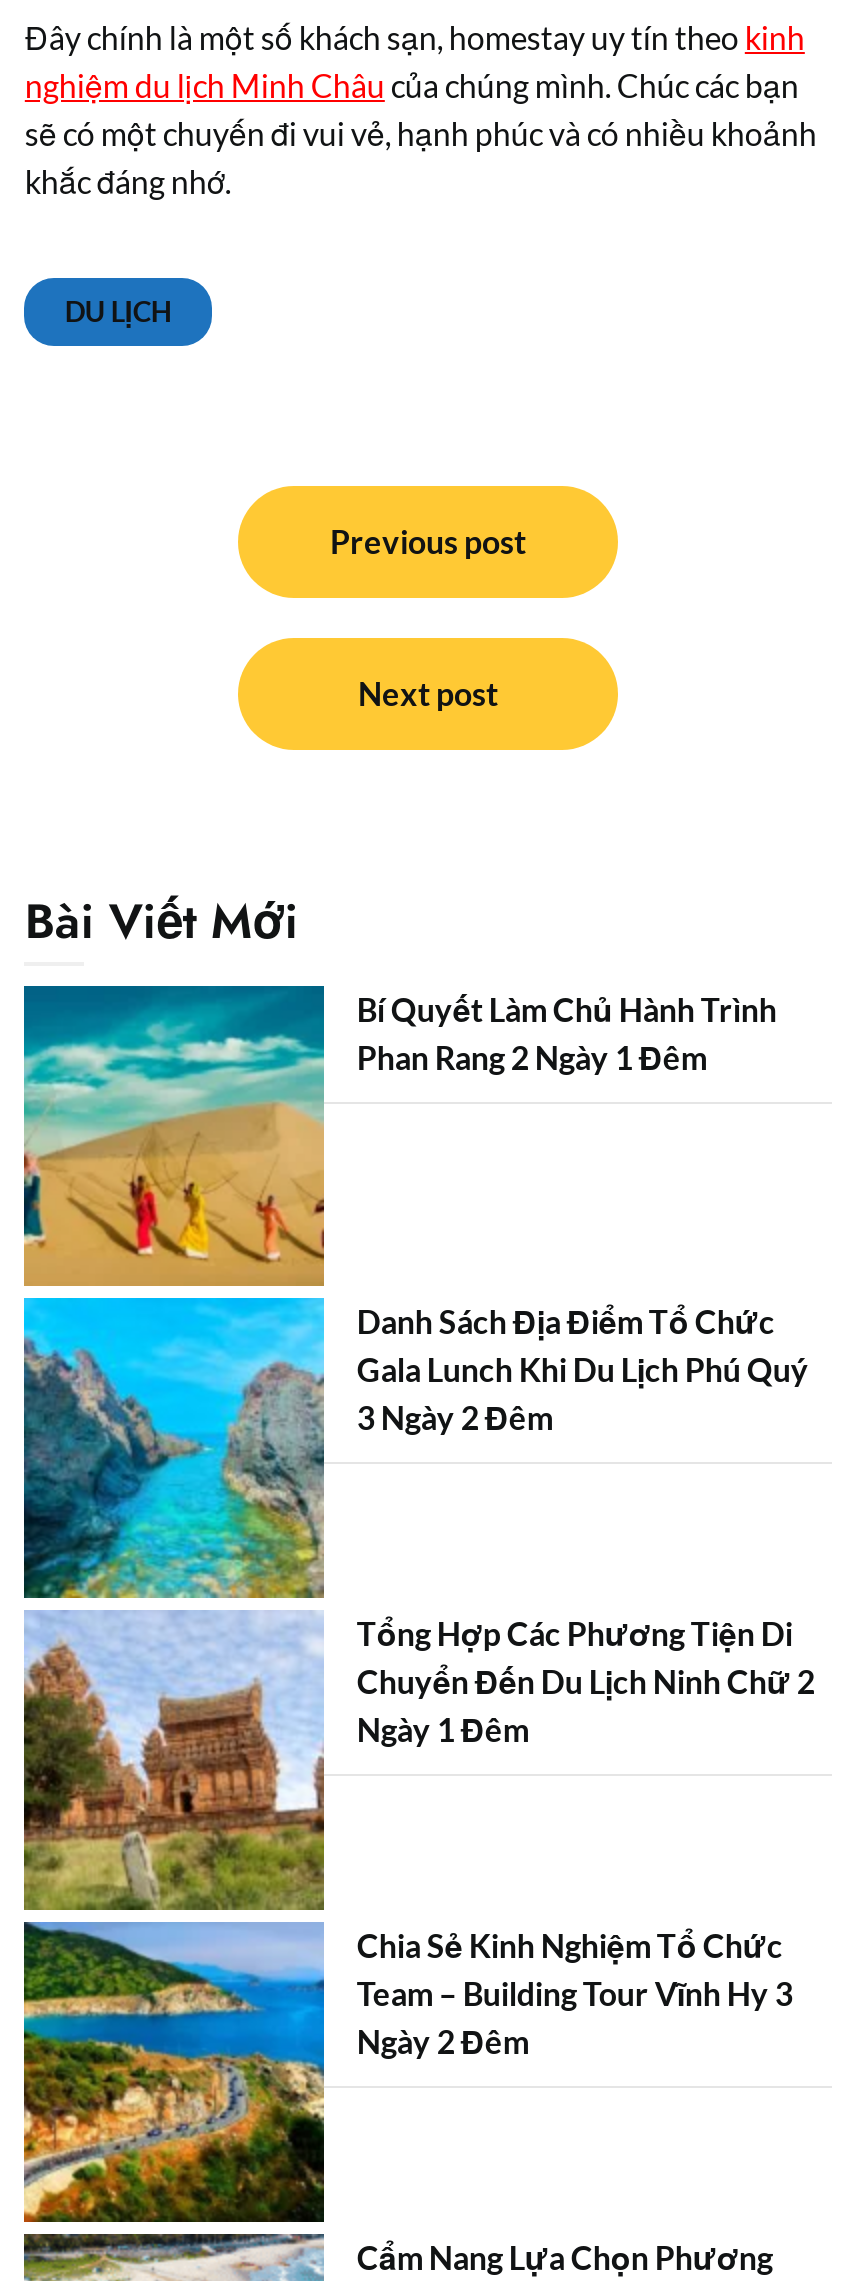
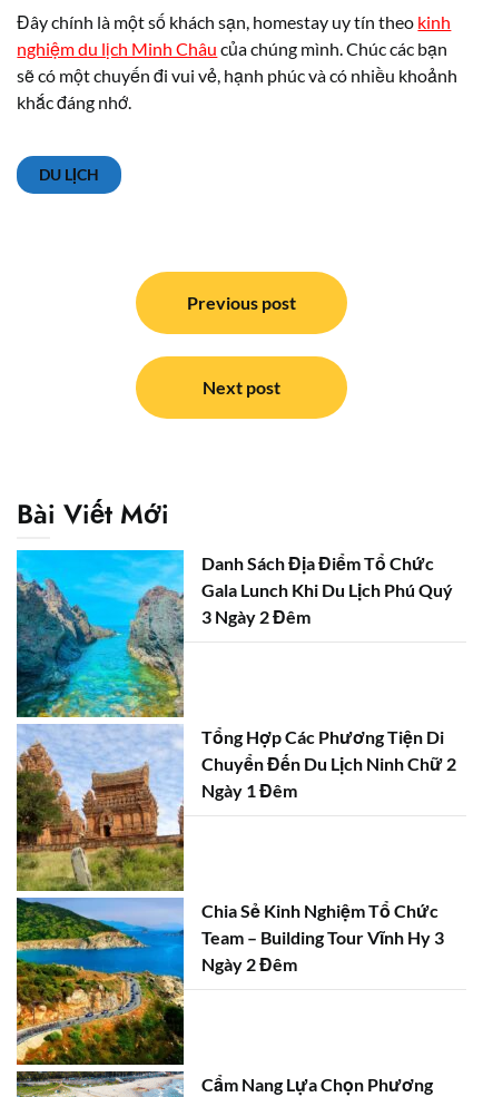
[22,983,777,1301] [image] | Bí Quyết Làm Chủ Hành Trình | Phan Rang 2 Ngày 1 Đêm -> none

